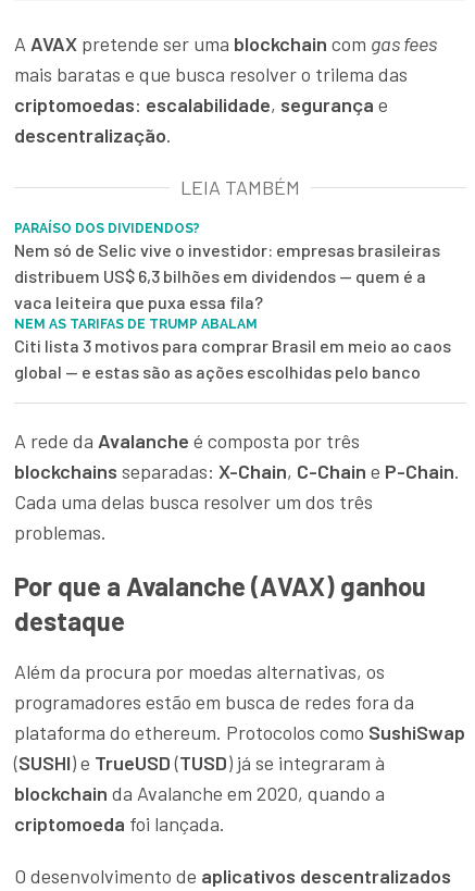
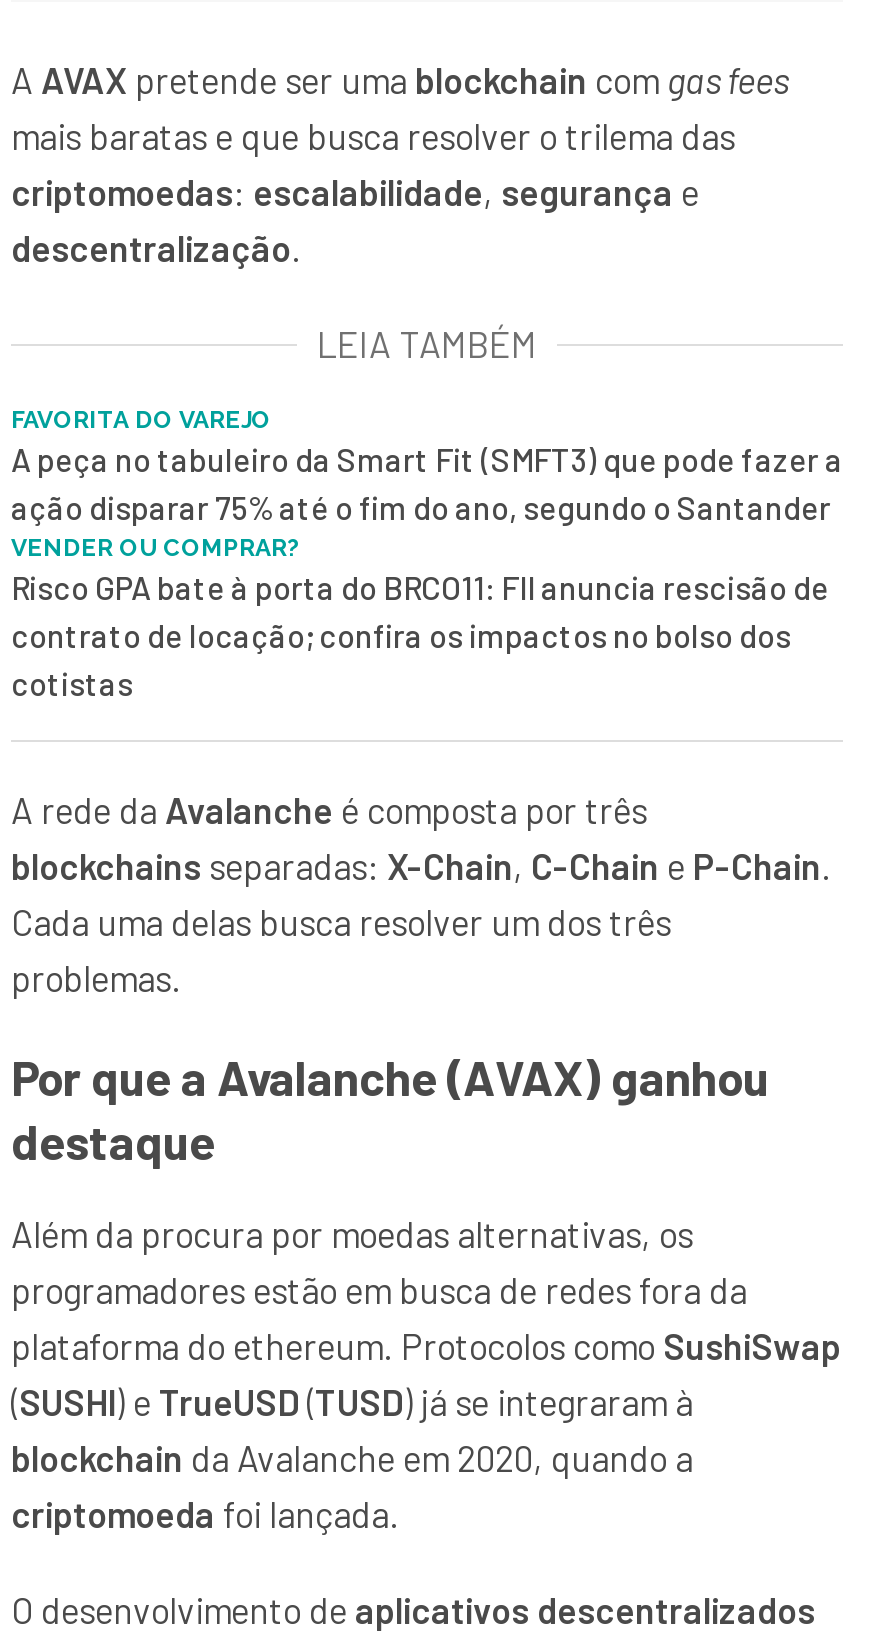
[14,221,451,382] PARAÍSO DOS DIVIDENDOS? | Nem só de Selic vive o investidor: empresas brasileiras | distribuem US$ 6,3 bilhões em dividendos — quem é a | vaca leiteira que puxa essa fila? | NEM AS TARIFAS DE TRUMP ABALAM | Citi lista 3 motivos para comprar Brasil em meio ao caos | global — e estas são as ações escolhidas pelo banco -> [11,407,843,703] FAVORITA DO VAREJO | A peça no tabuleiro da Smart Fit (SMFT3) que pode fazer a | ação disparar 75% até o fim do ano, segundo o Santander | VENDER OU COMPRAR? | Risco GPA bate à porta do BRCO11: FII anuncia rescisão de | contrato de locação; confira os impactos no bolso dos | cotistas

